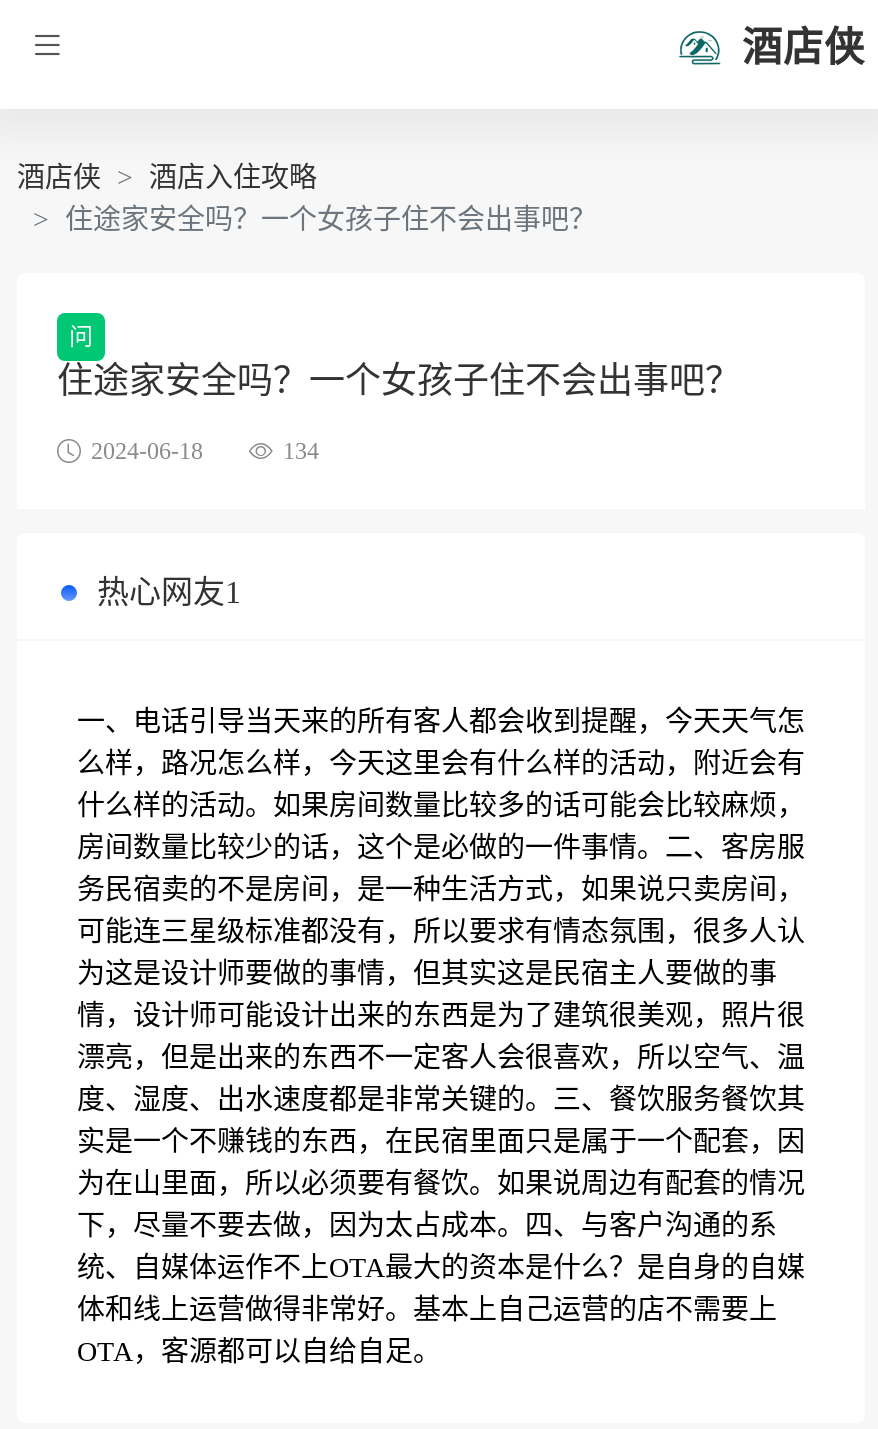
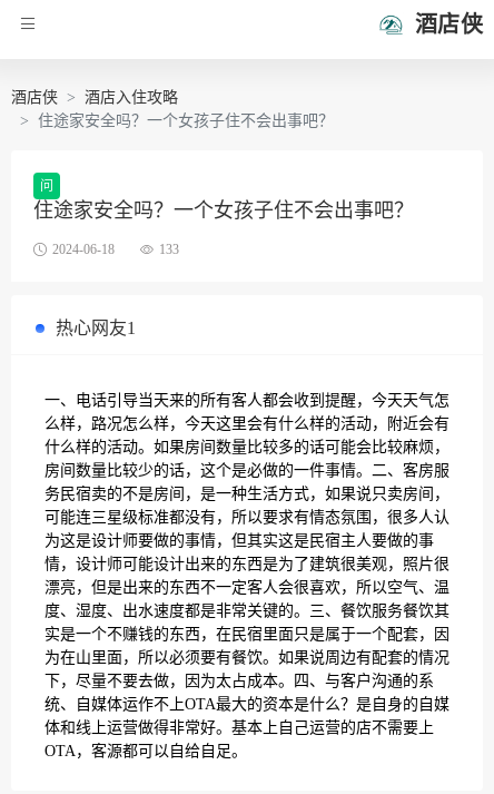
[283,437,319,465] 134 -> [159,242,179,257] 133

